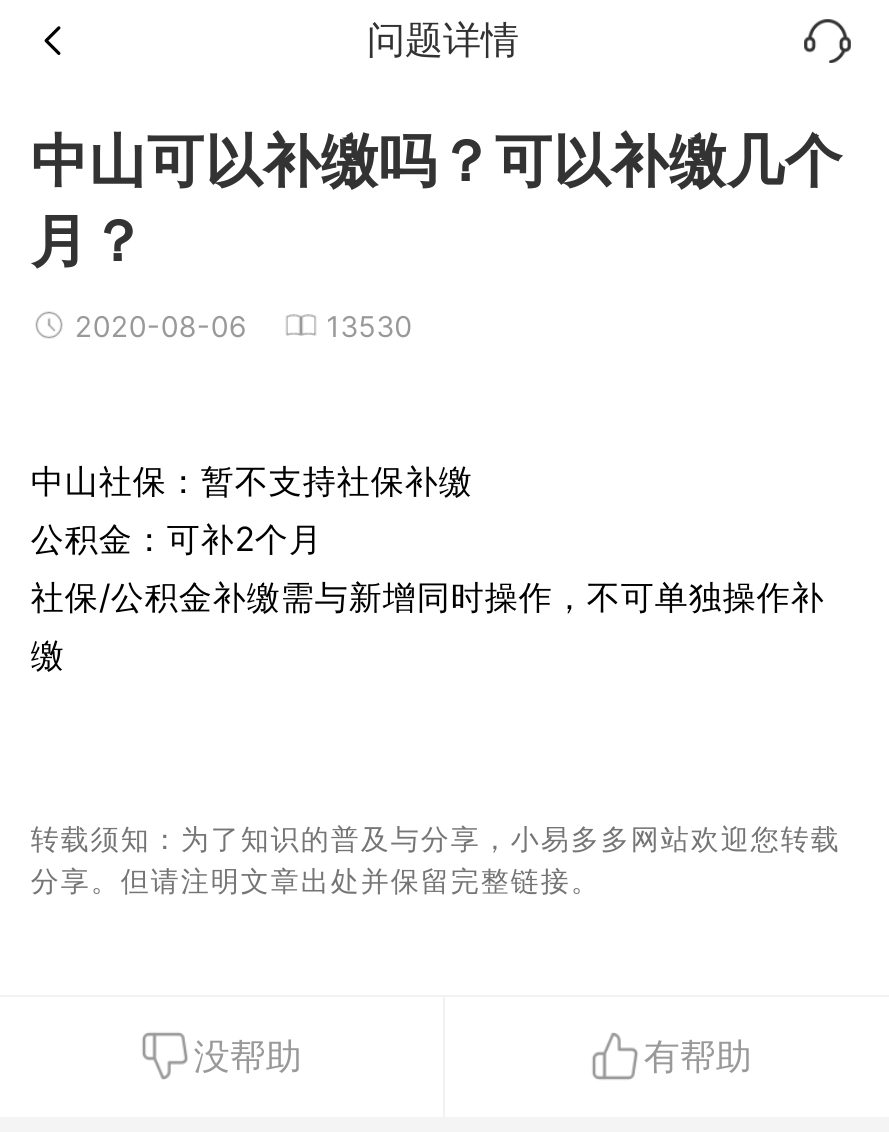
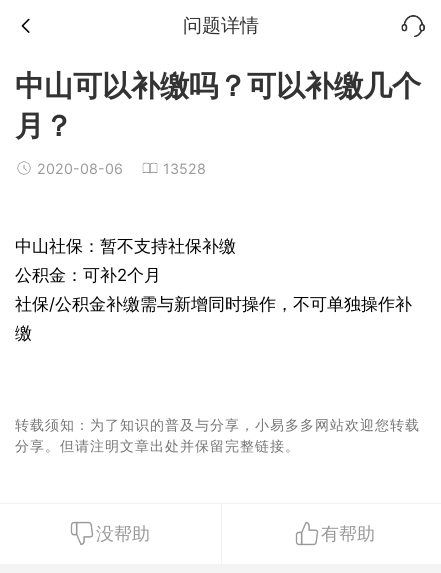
[326,309,412,343] 13530 -> [163,160,206,177] 13528

